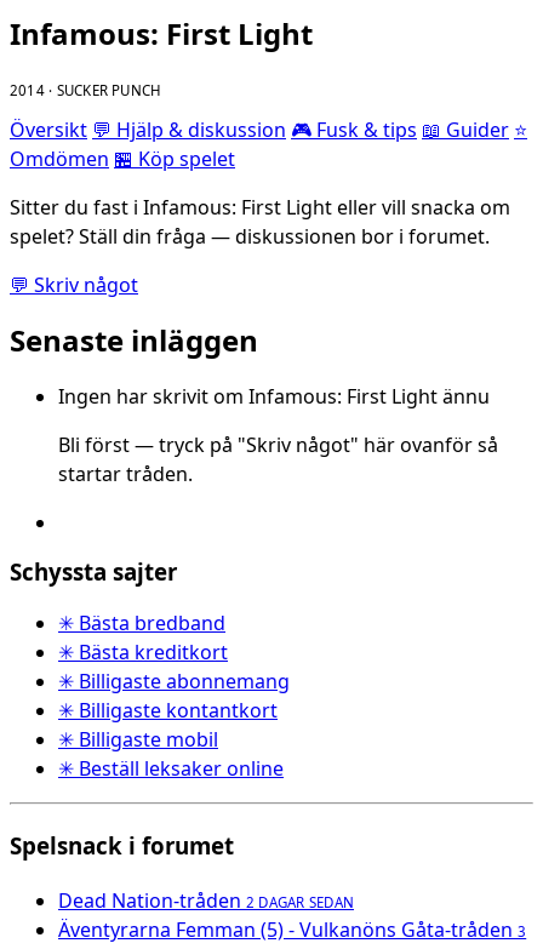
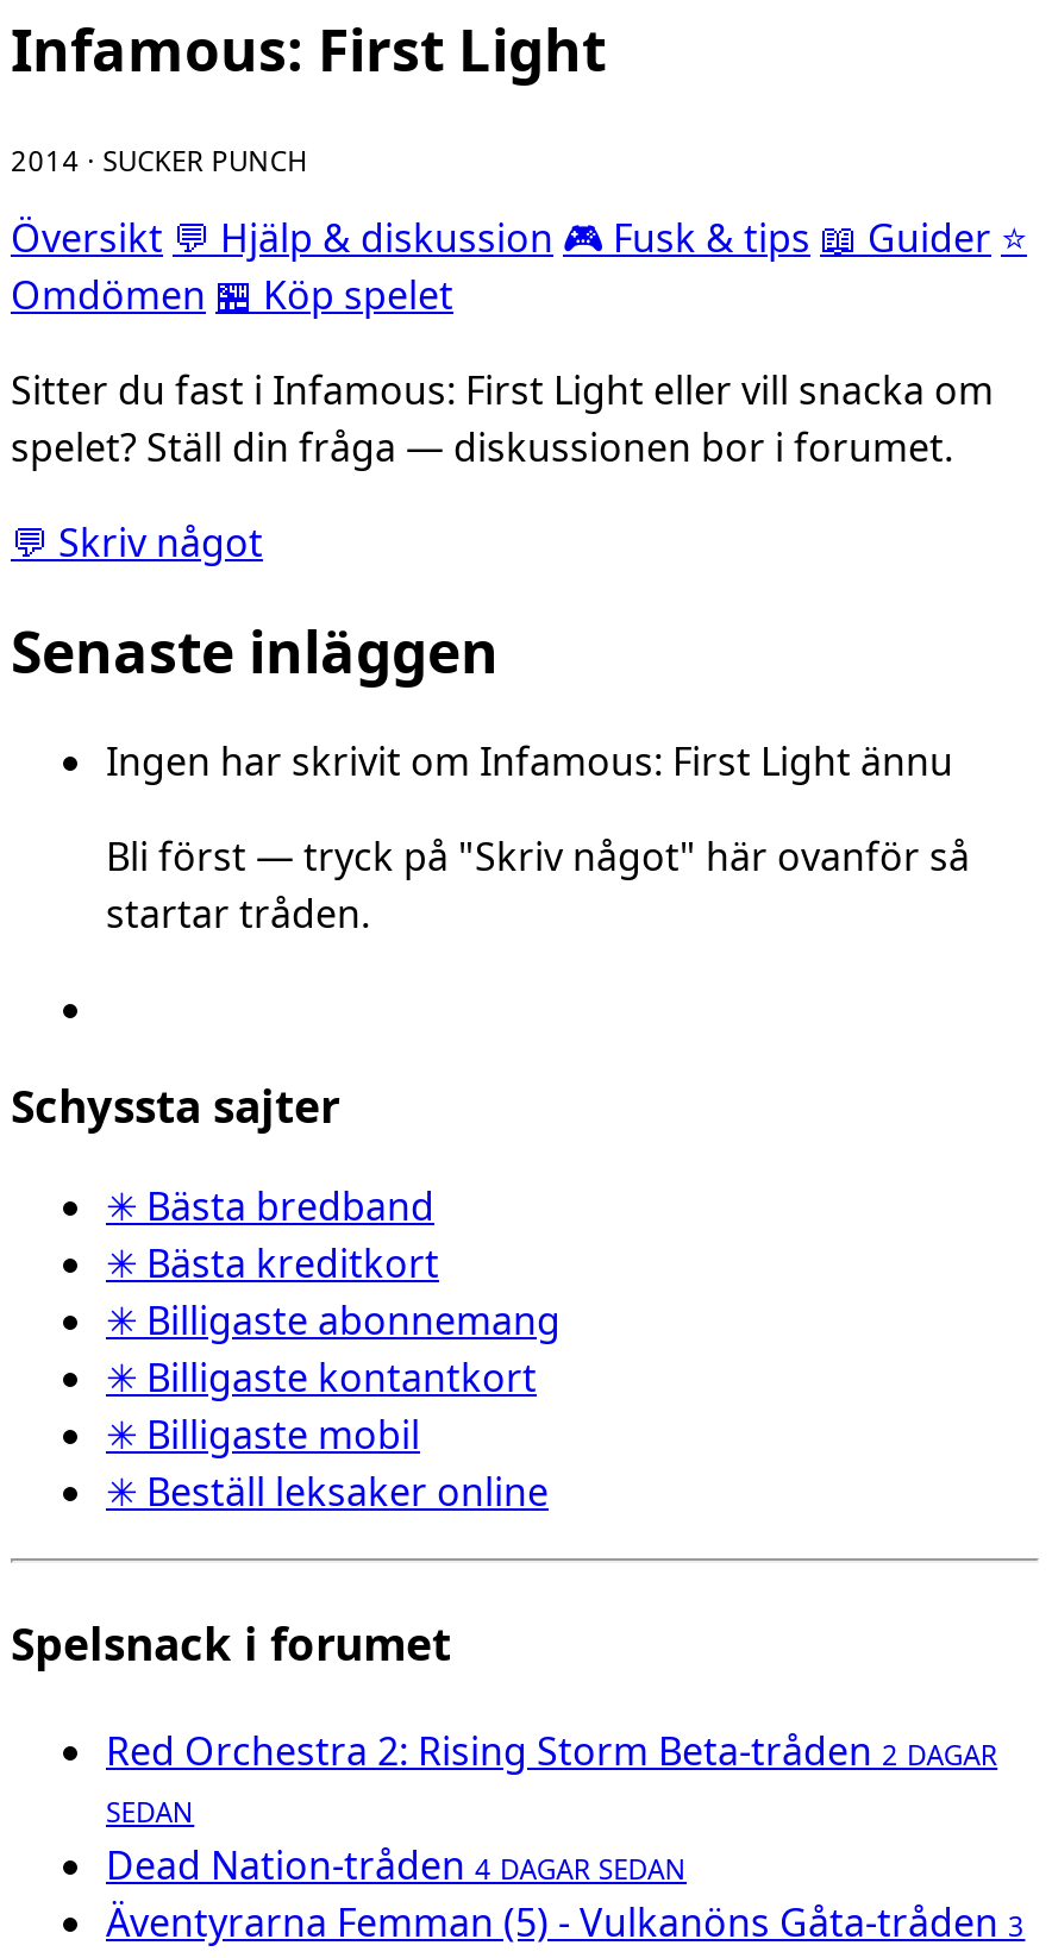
[58,887,354,913] Dead Nation-tråden 2 DAGAR SEDAN -> [106,1724,997,1890] Red Orchestra 2: Rising Storm Beta-tråden 2 DAGAR | SEDAN | Dead Nation-tråden 4 DAGAR SEDAN

